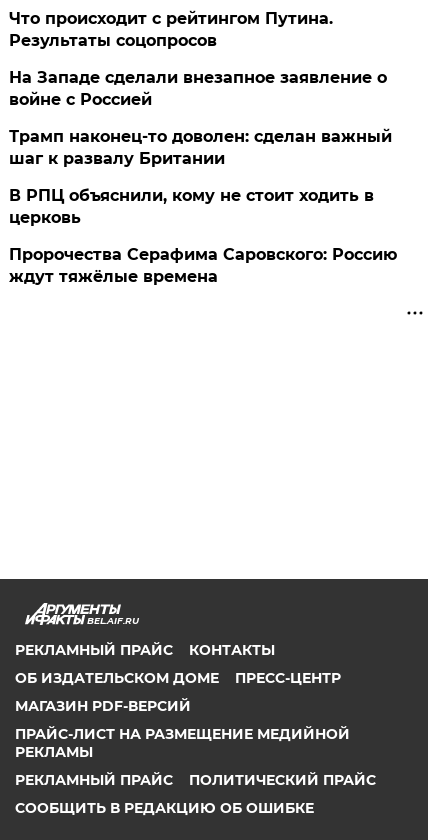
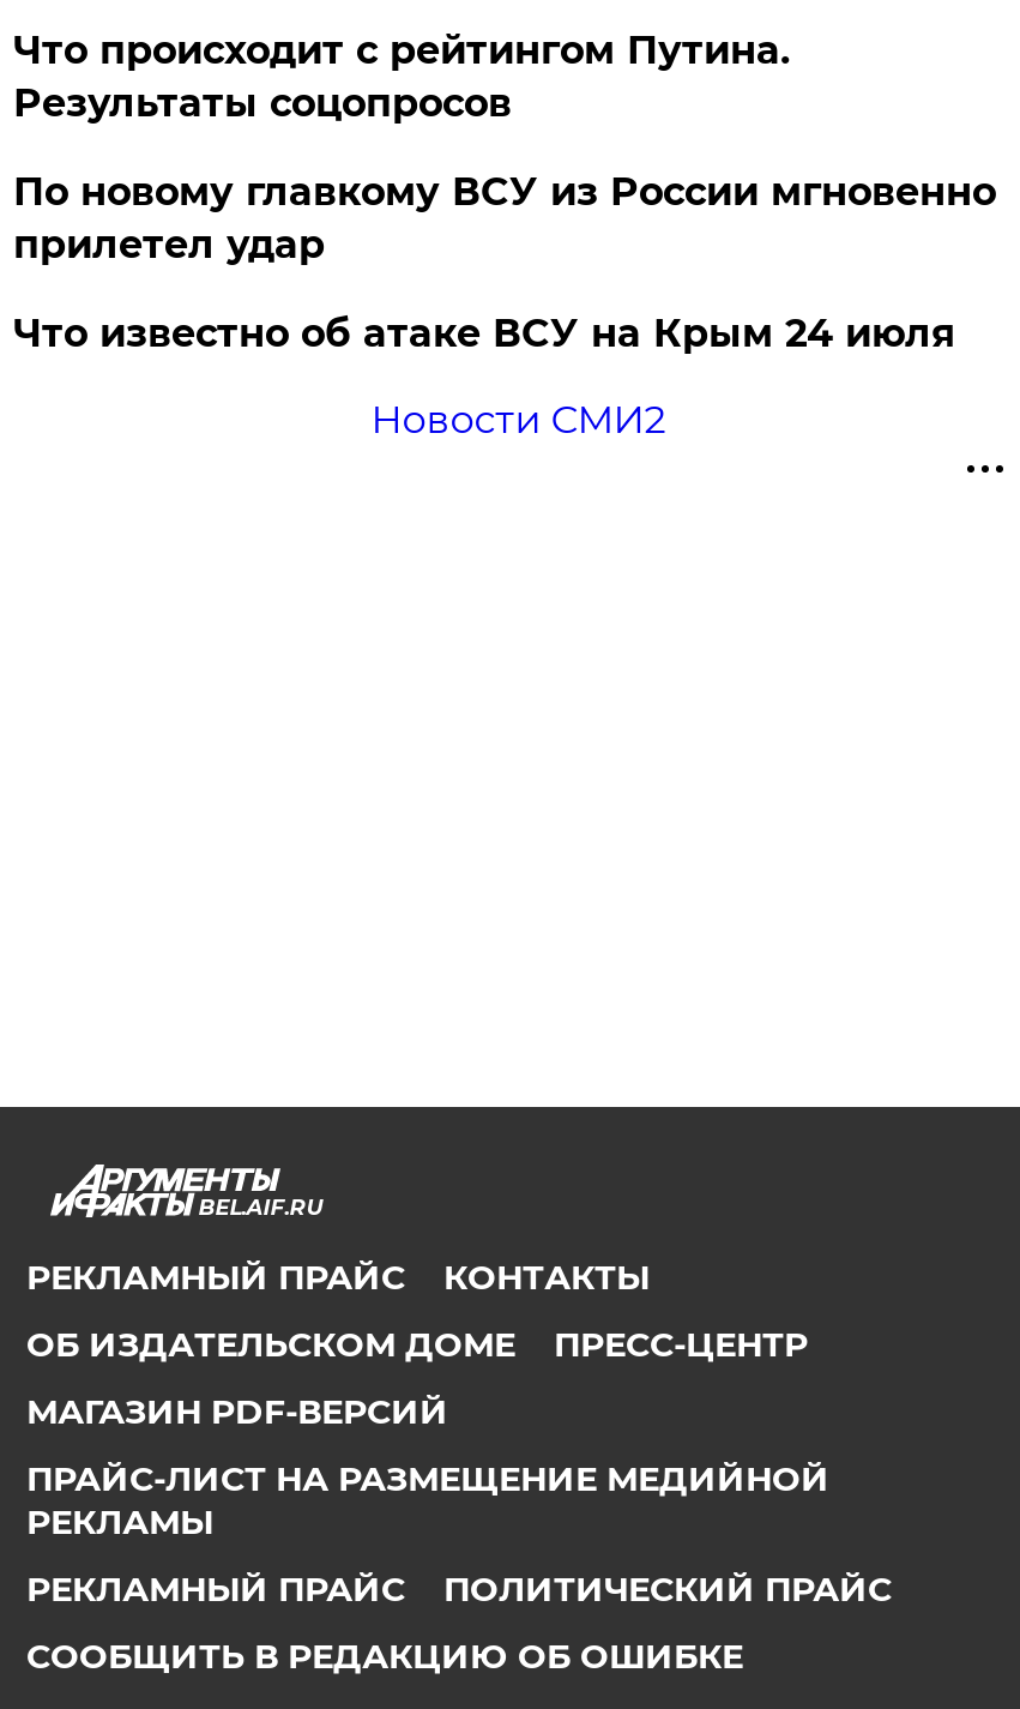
[9,68,397,286] На Западе сделали внезапное заявление о | войне с Россией | Трамп наконец-то доволен: сделан важный | шаг к развалу Британии | В РПЦ объяснили, кому не стоит ходить в | церковь | Пророчества Серафима Саровского: Россию | ждут тяжёлые времена -> [13,169,996,443] По новому главкому ВСУ из России мгновенно | прилетел удар | Что известно об атаке ВСУ на Крым 24 июля | Новости СМИ2

